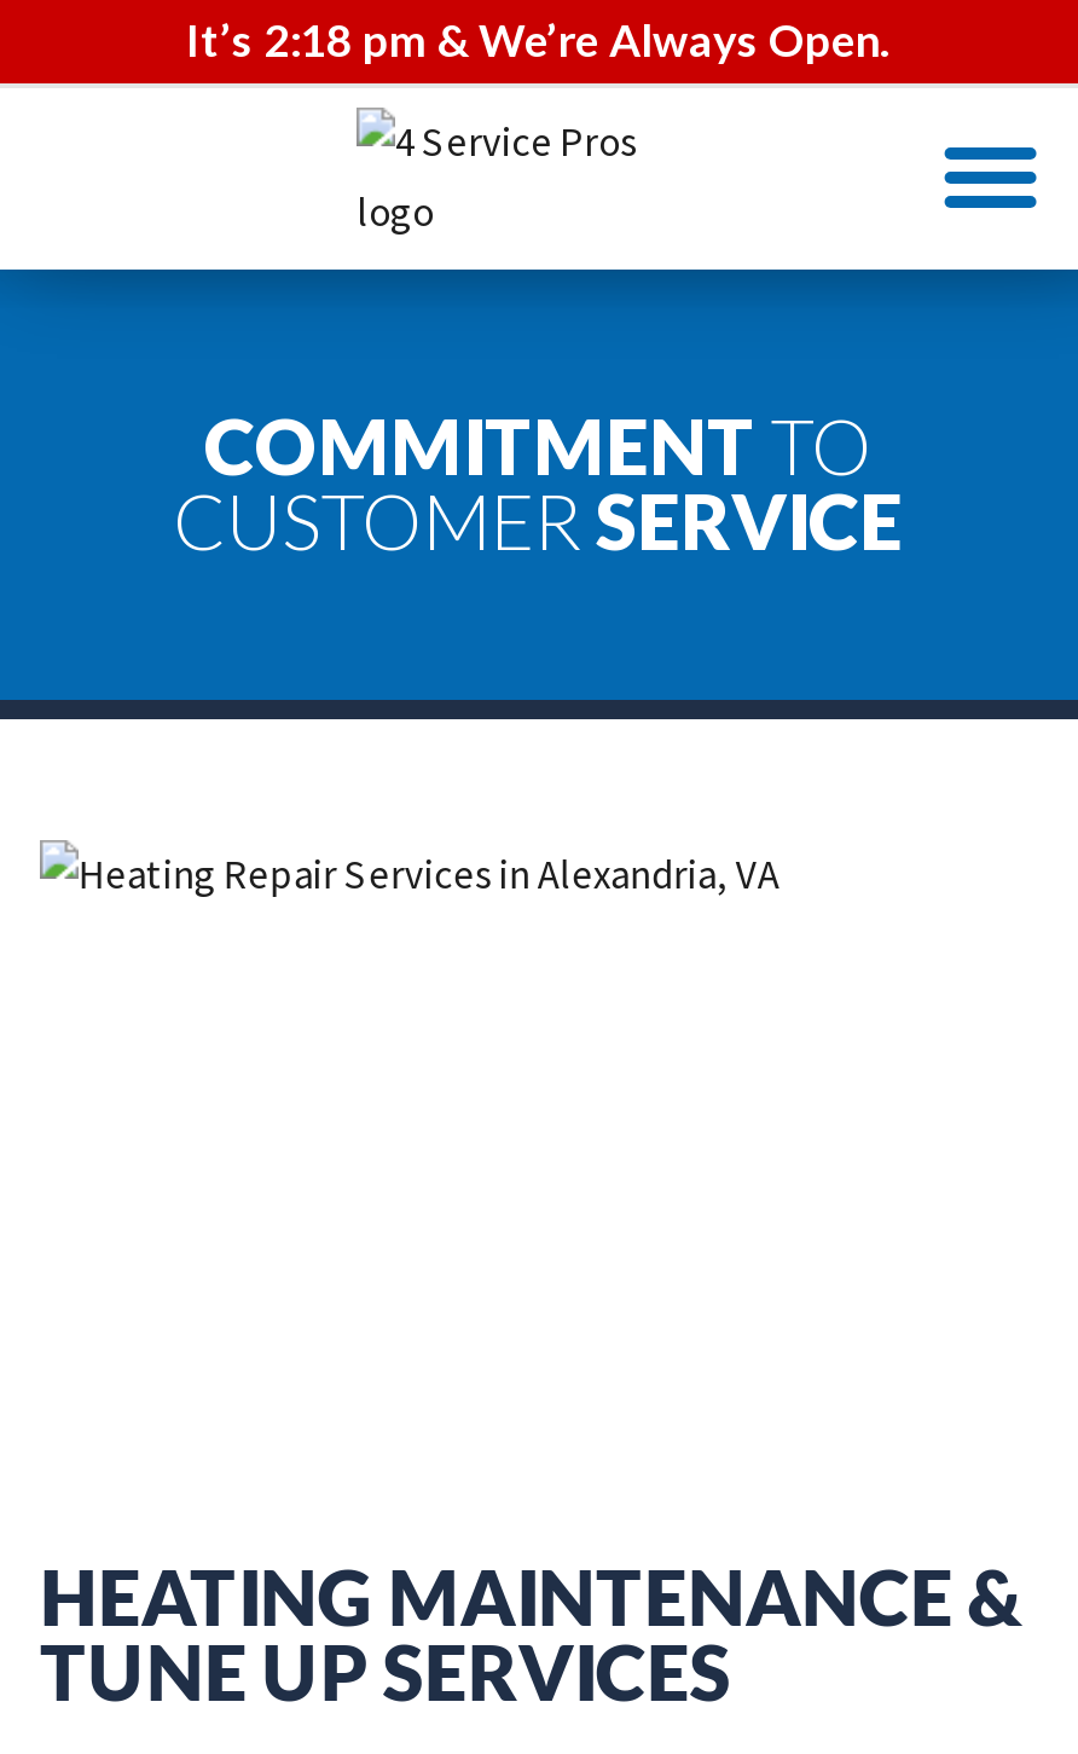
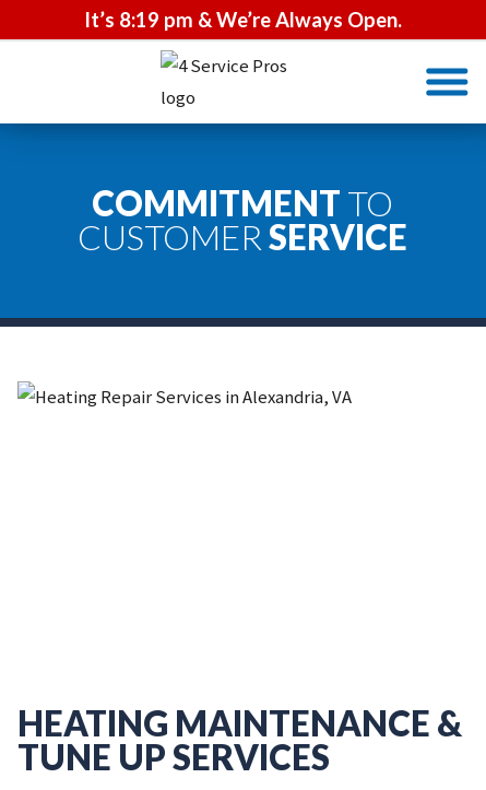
[186,13,889,66] It’s 2:18 pm & We’re Always Open. -> [84,8,401,32] It’s 8:19 pm & We’re Always Open.

